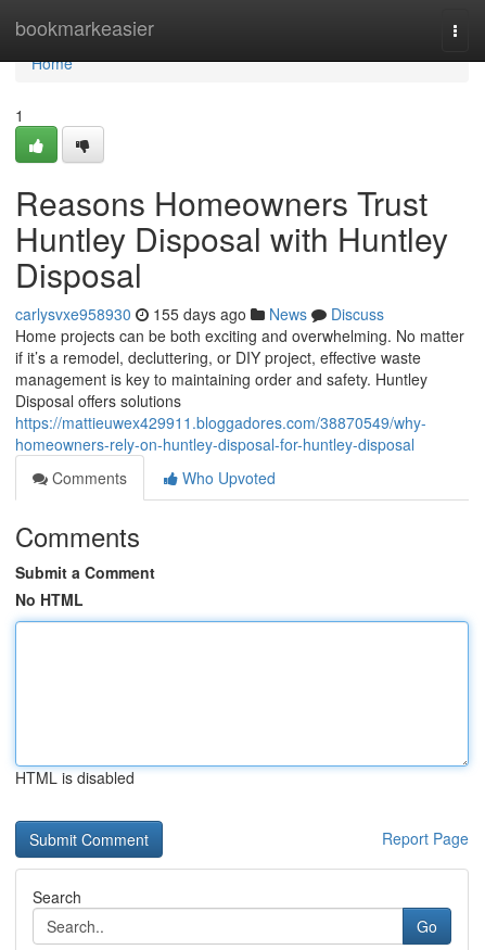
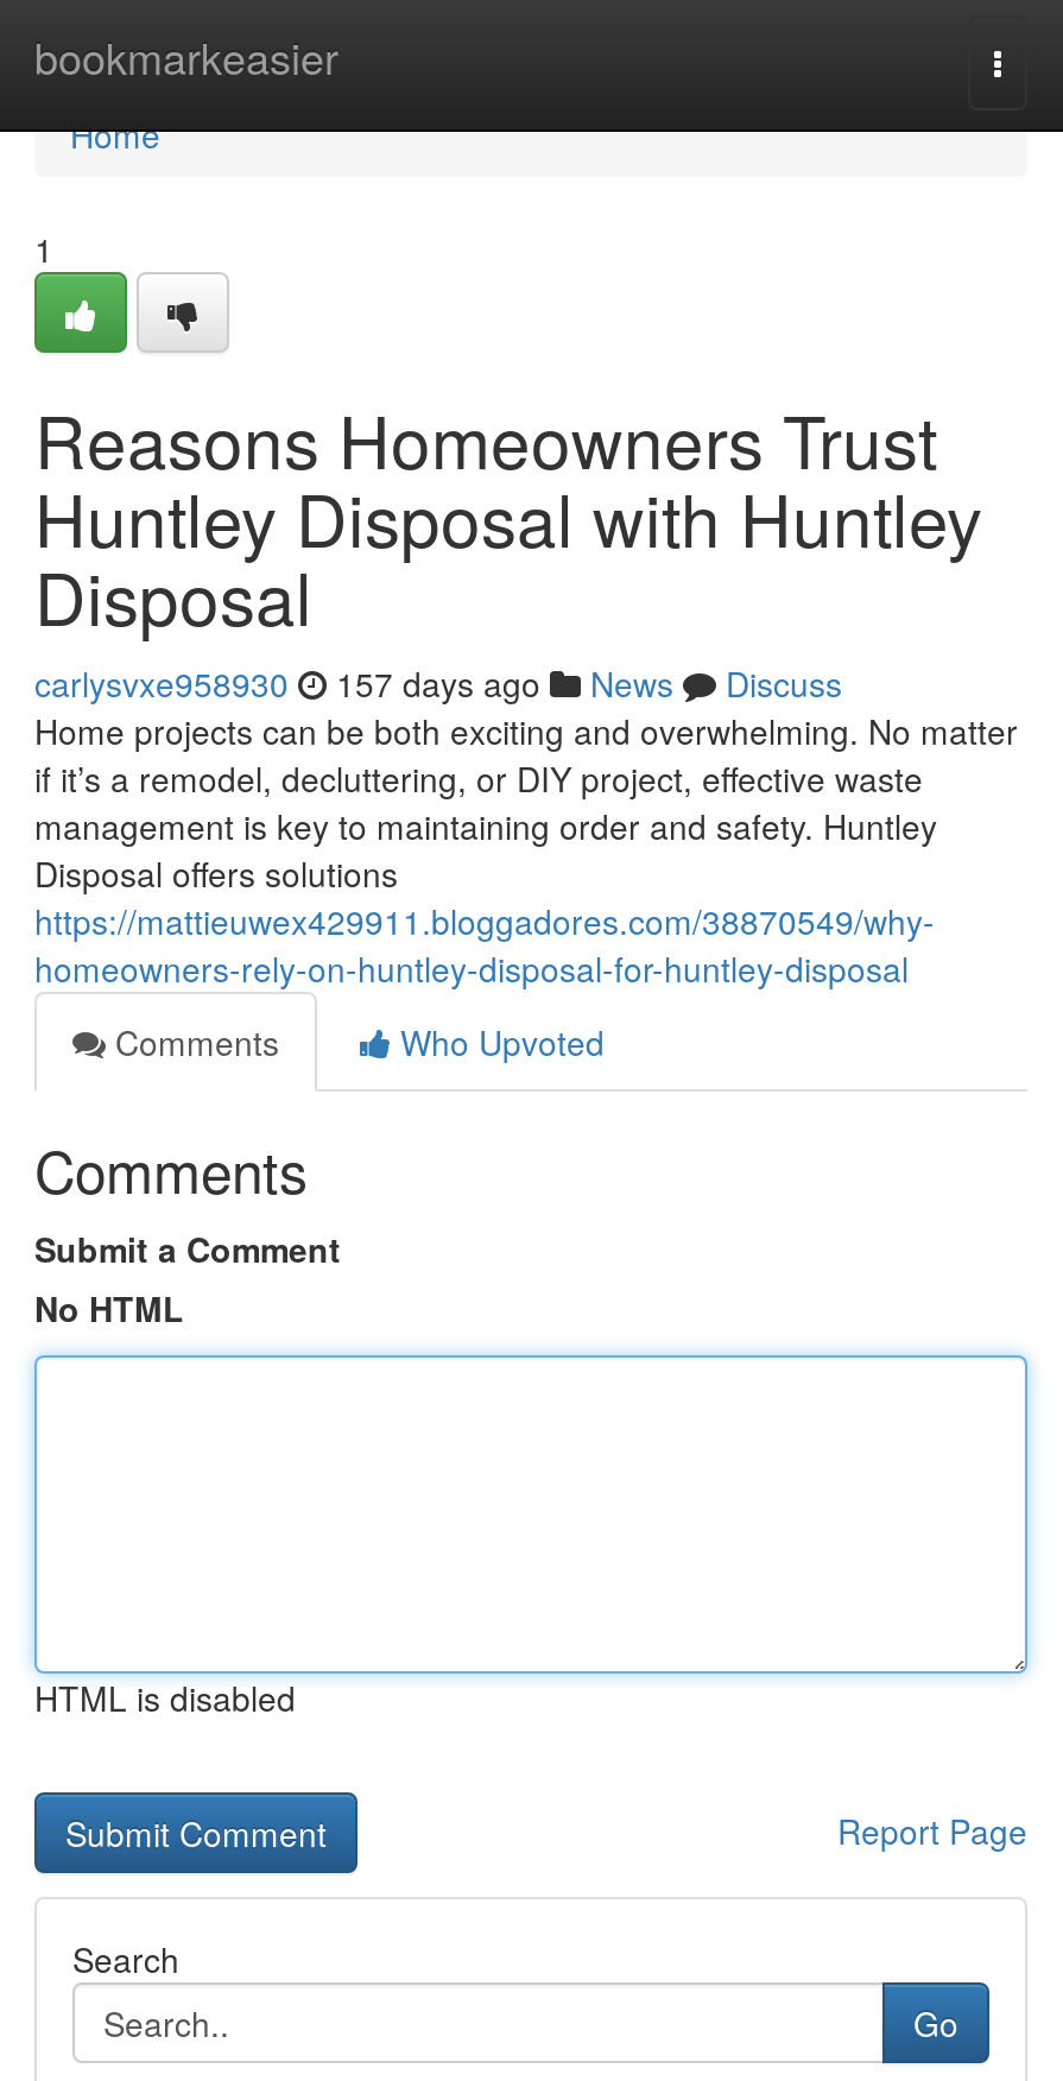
[15,303,384,325] carlysvxe958930 155 days ago News Discuss -> [34,659,842,707] carlysvxe958930 157 days ago News Discuss

